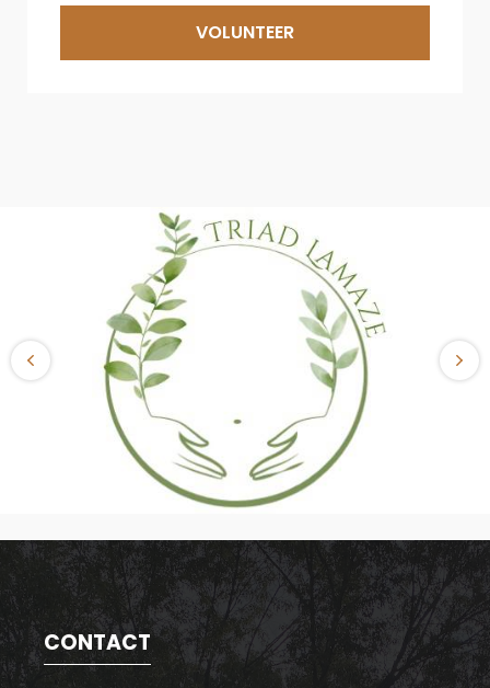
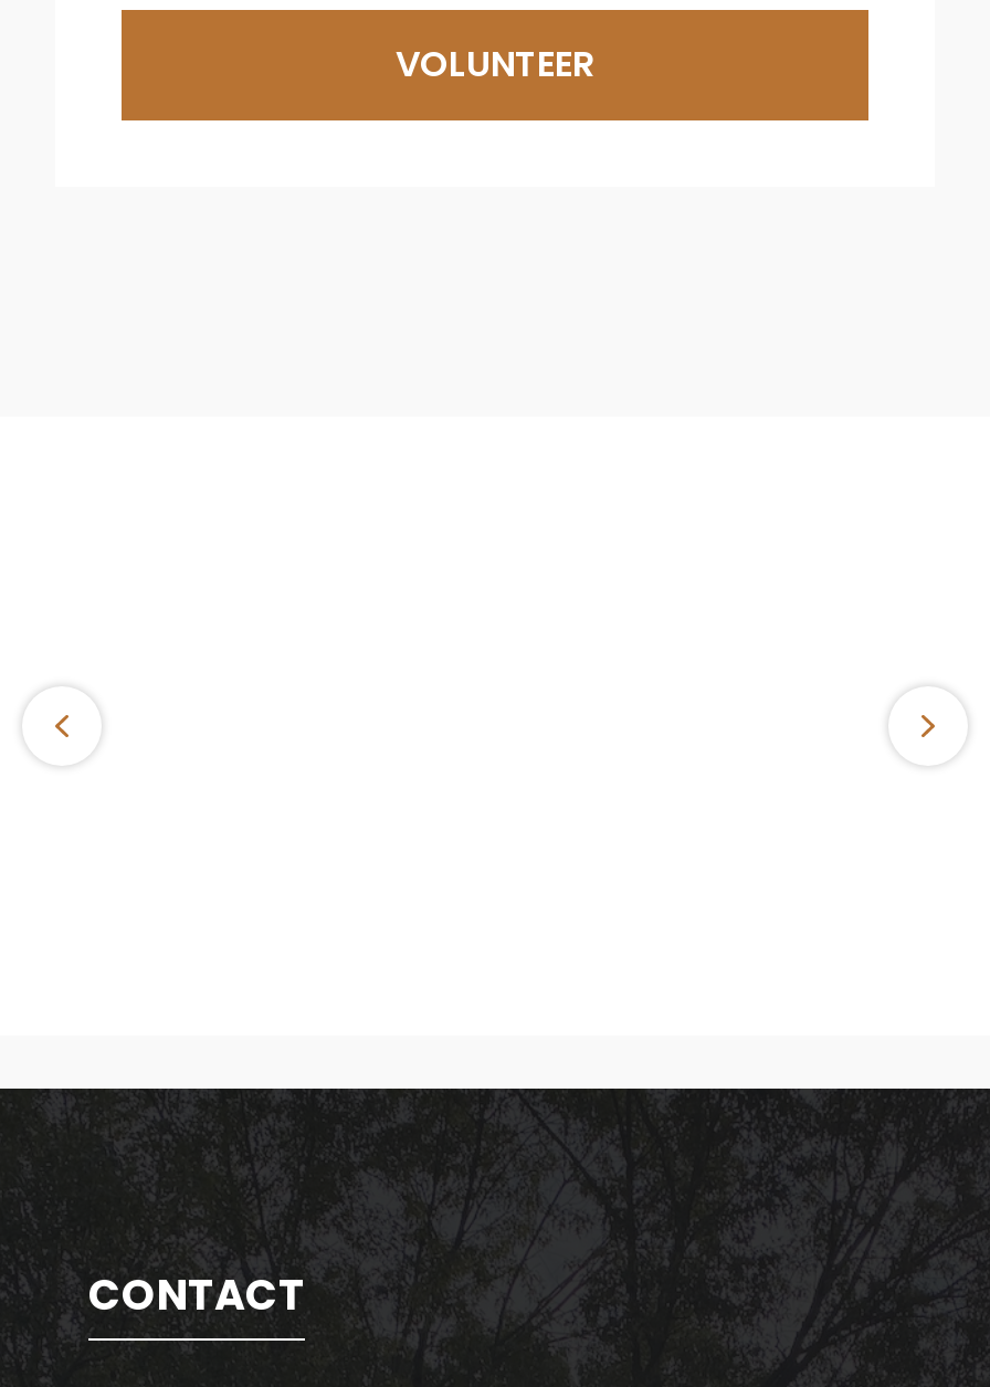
[102,211,386,508] [image] -> none

